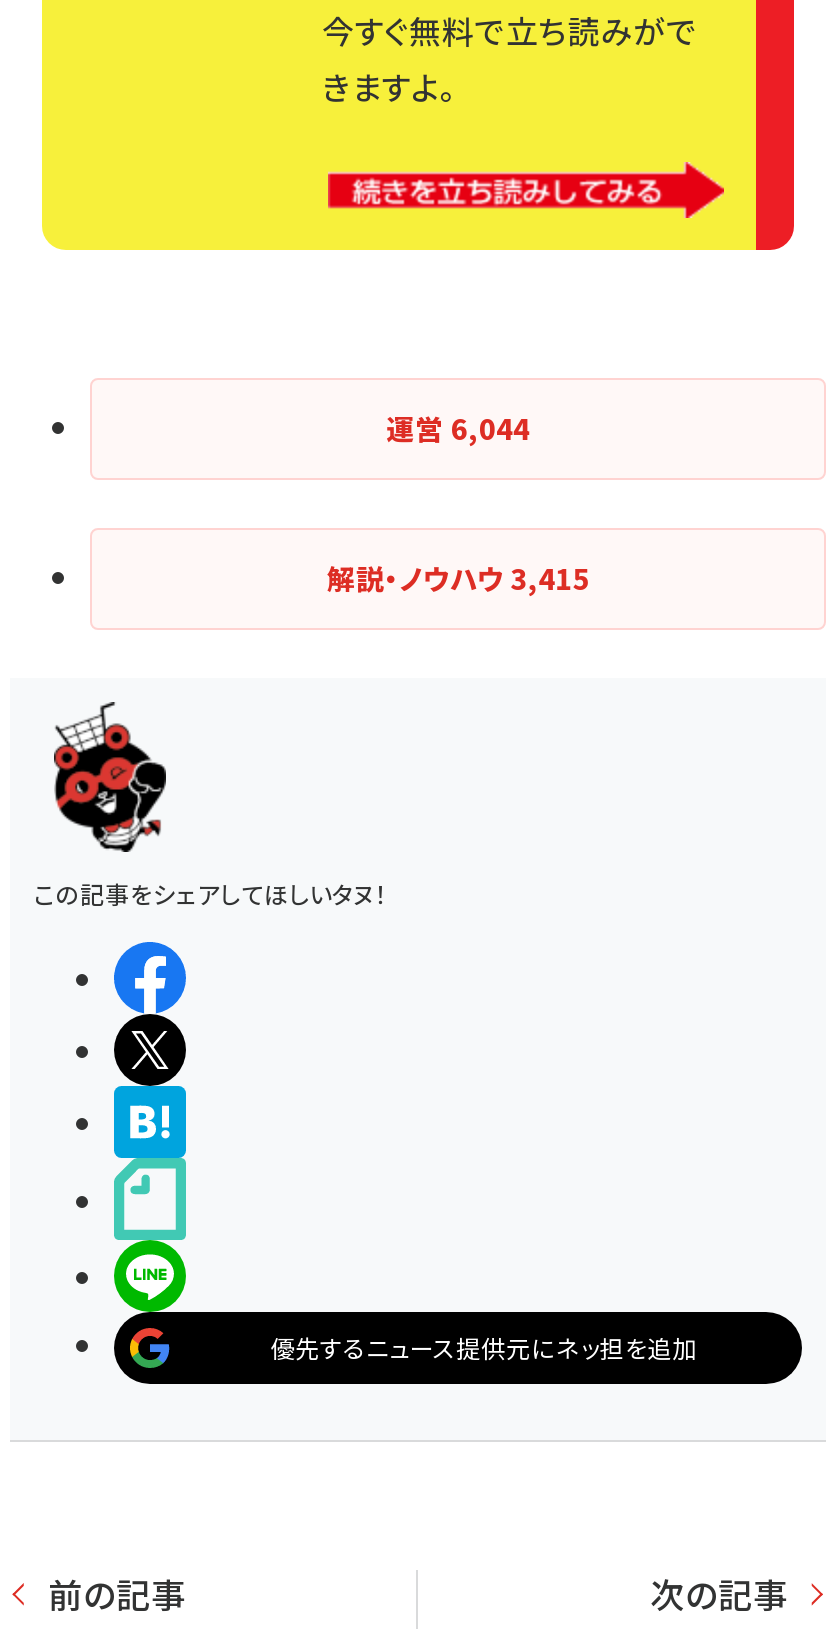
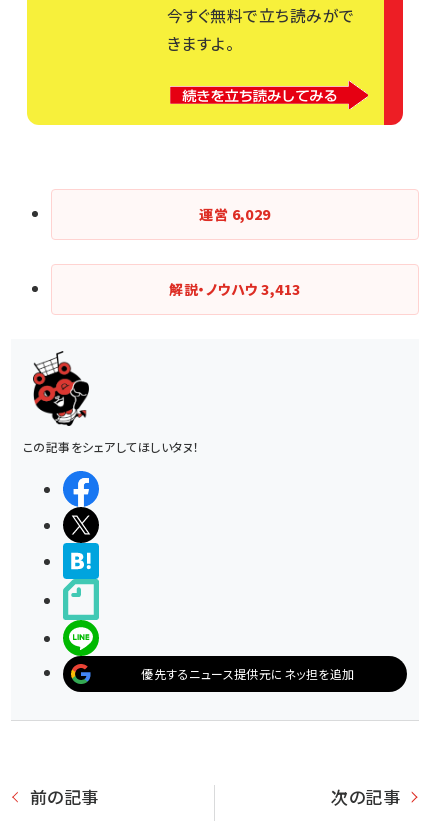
[386,409,530,449] 運営6,044 -> [199,204,271,224] 運営6,029
[327,559,589,599] 解説・ノウハウ3,415 -> [169,279,301,299] 解説・ノウハウ3,413

